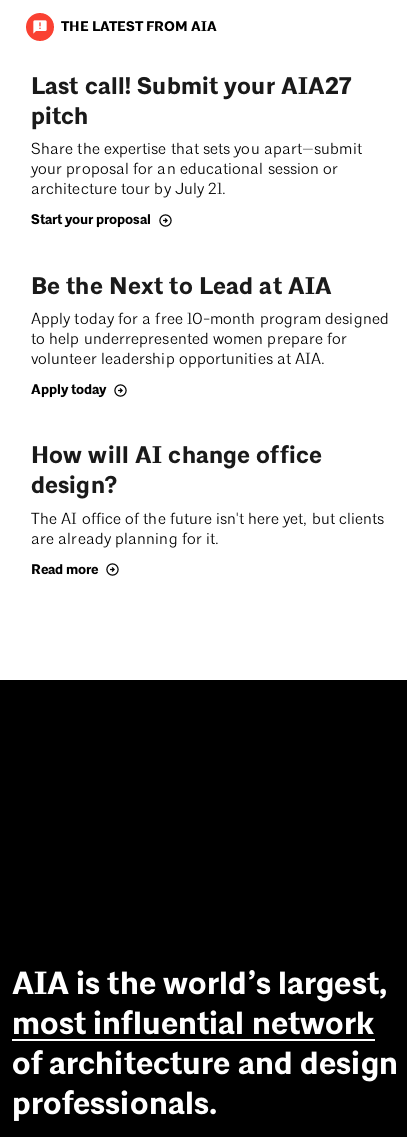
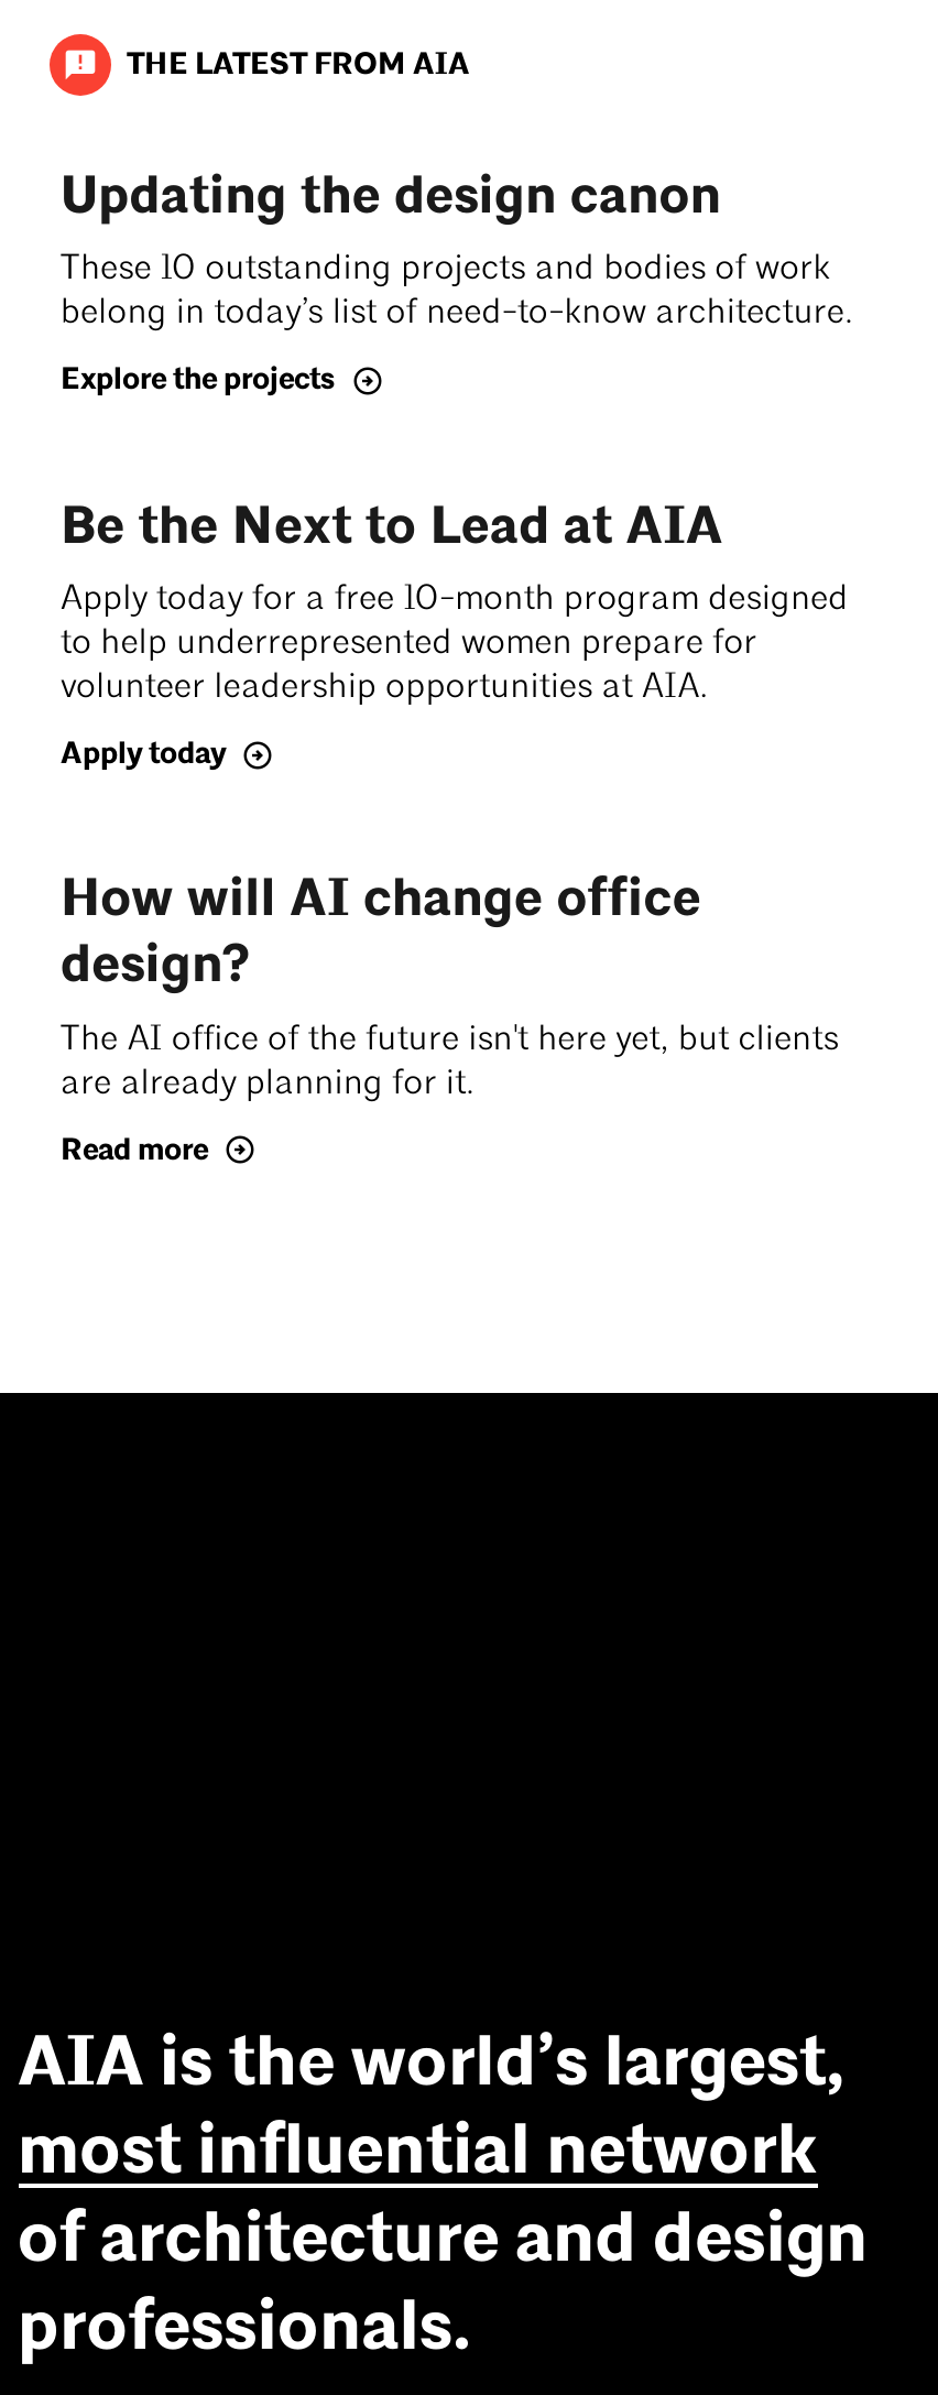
[31,72,362,198] Last call! Submit your AIA27 | pitch | Share the expertise that sets you apart—submit | your proposal for an educational session or | architecture tour by July 21. -> [61,163,854,332] Updating the design canon | These 10 outstanding projects and bodies of work | belong in today’s list of need-to-know architecture.
[31,211,151,228] Start your proposal -> [61,360,336,398] Explore the projects

